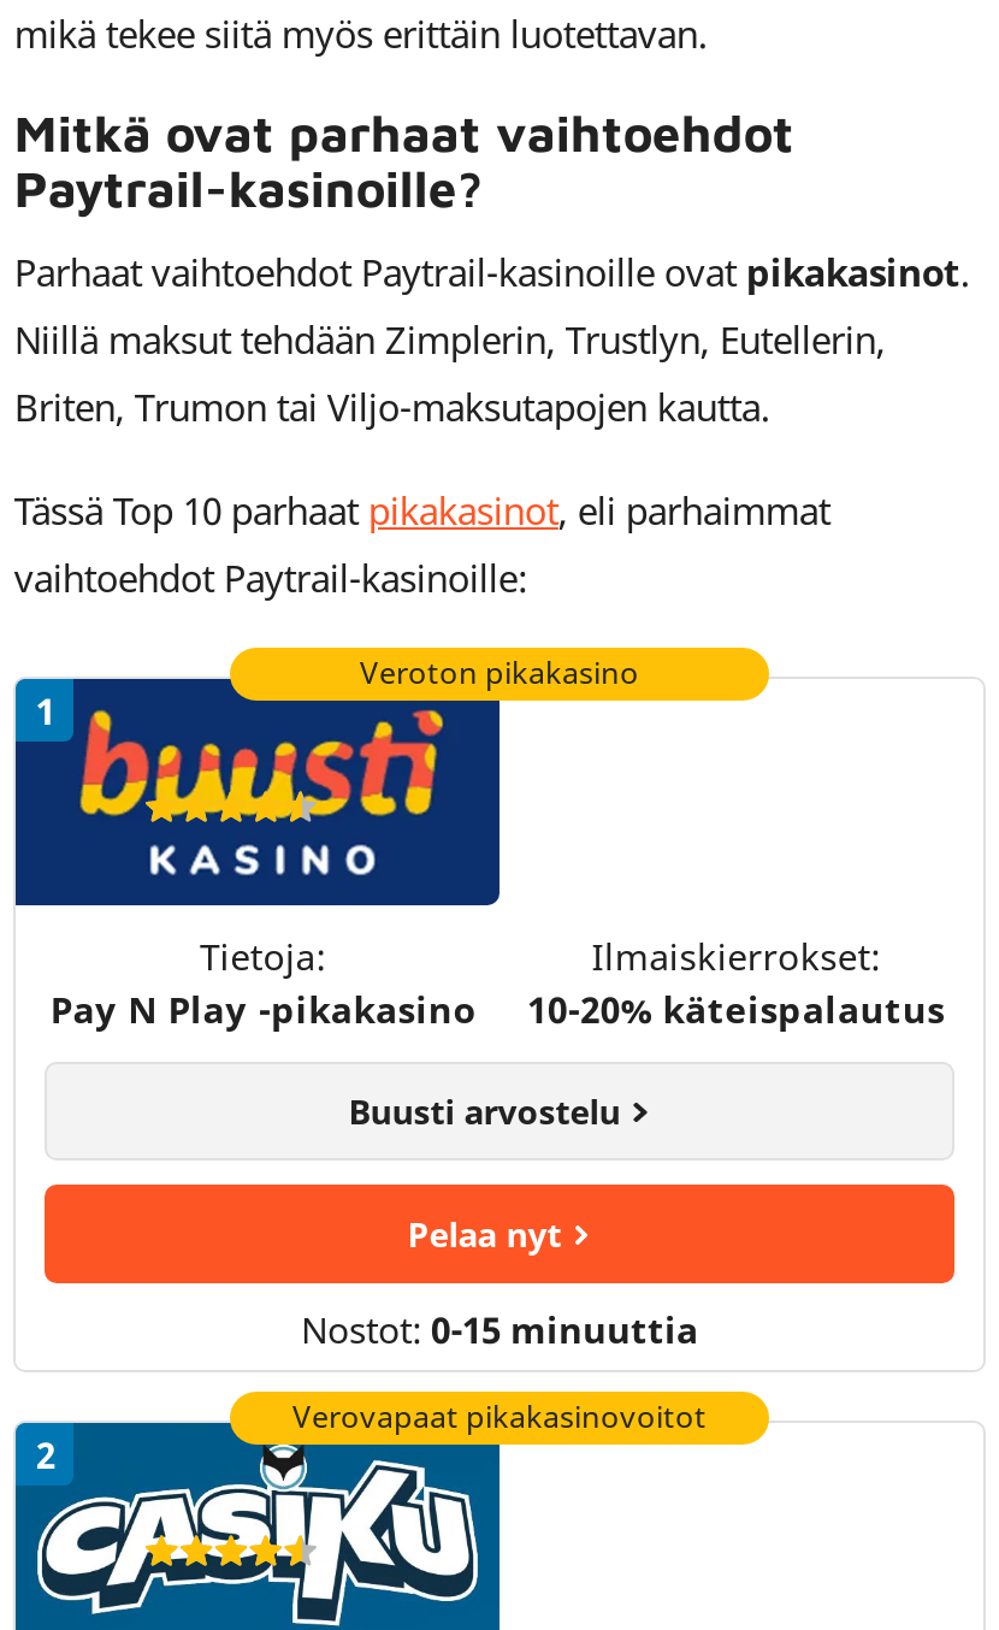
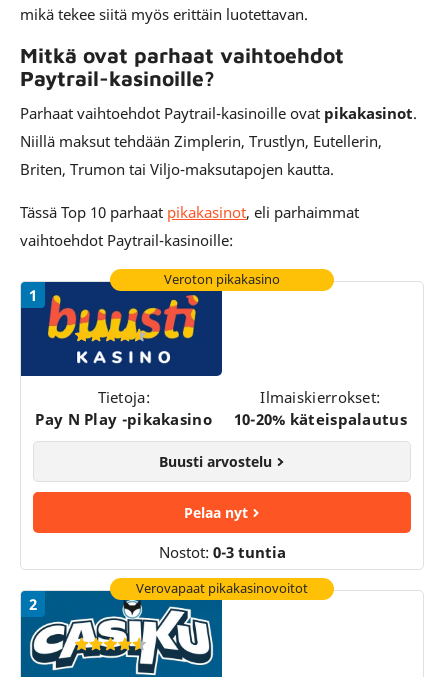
[301,1304,698,1353] Nostot: 0-15 minuuttia -> [158,542,285,562] Nostot: 0-3 tuntia

